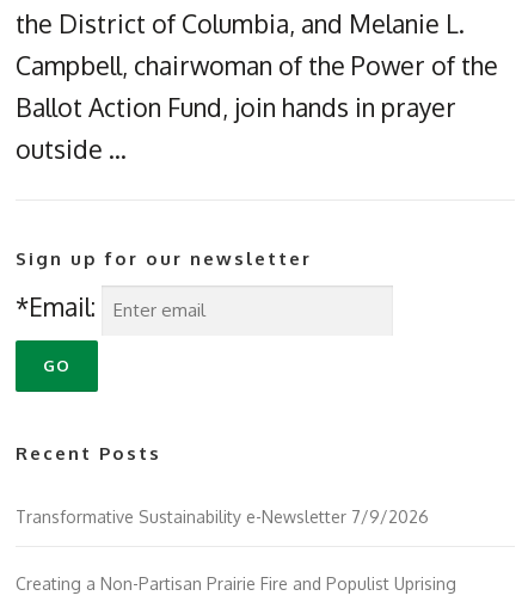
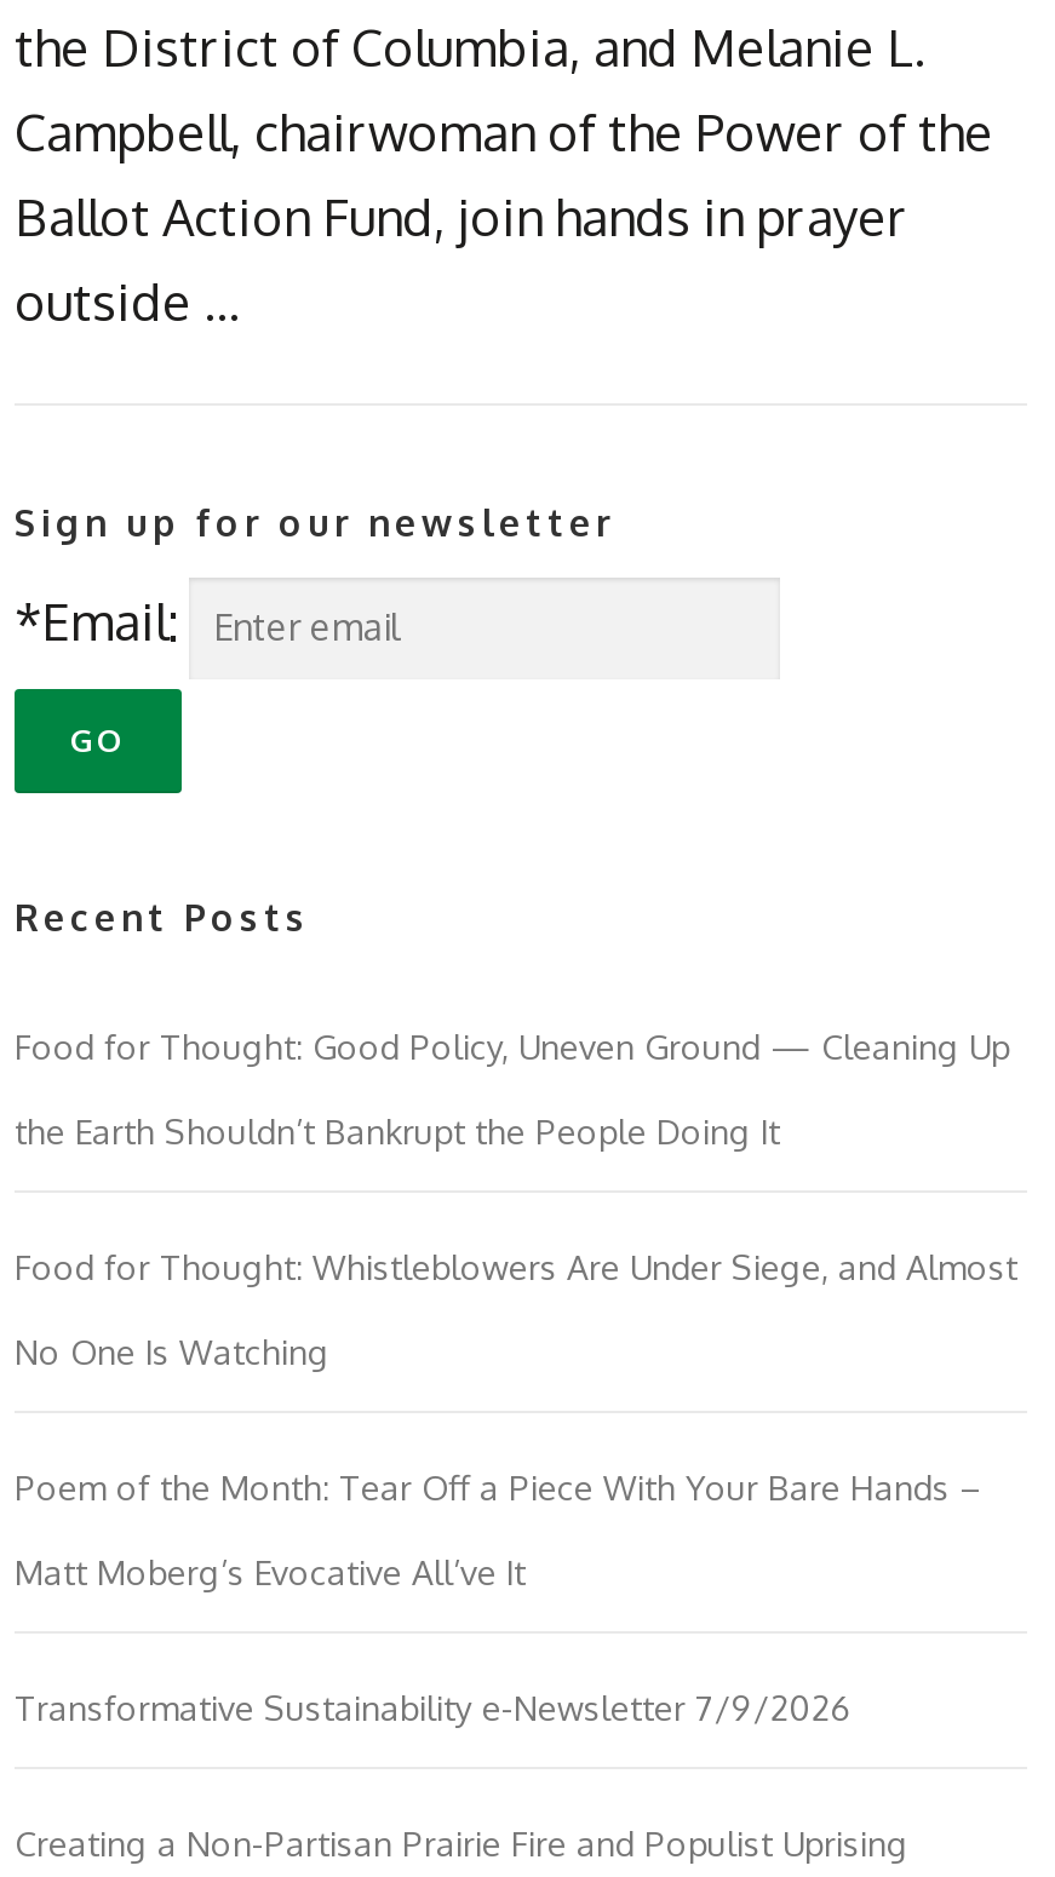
none -> [15,1024,1017,1591] Food for Thought: Good Policy, Uneven Ground — Cleaning Up | the Earth Shouldn’t Bankrupt the People Doing It | Food for Thought: Whistleblowers Are Under Siege, and Almost | No One Is Watching | Poem of the Month: Tear Off a Piece With Your Bare Hands – | Matt Moberg’s Evocative All’ve It

